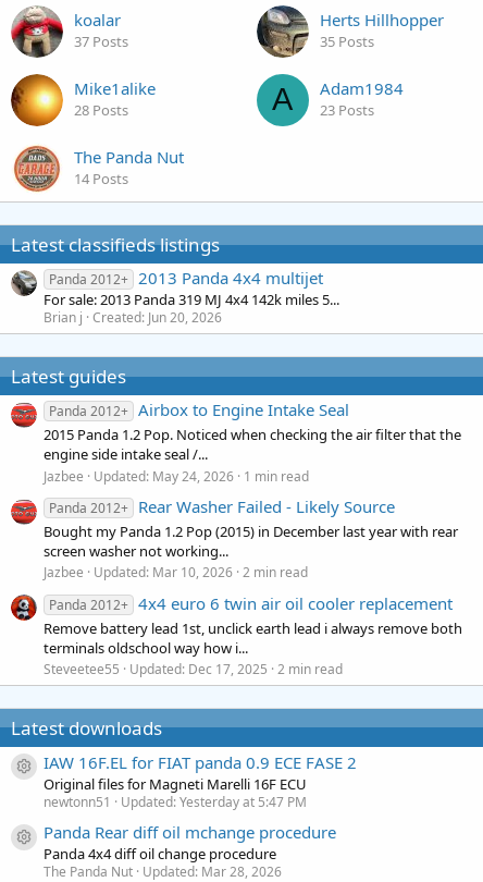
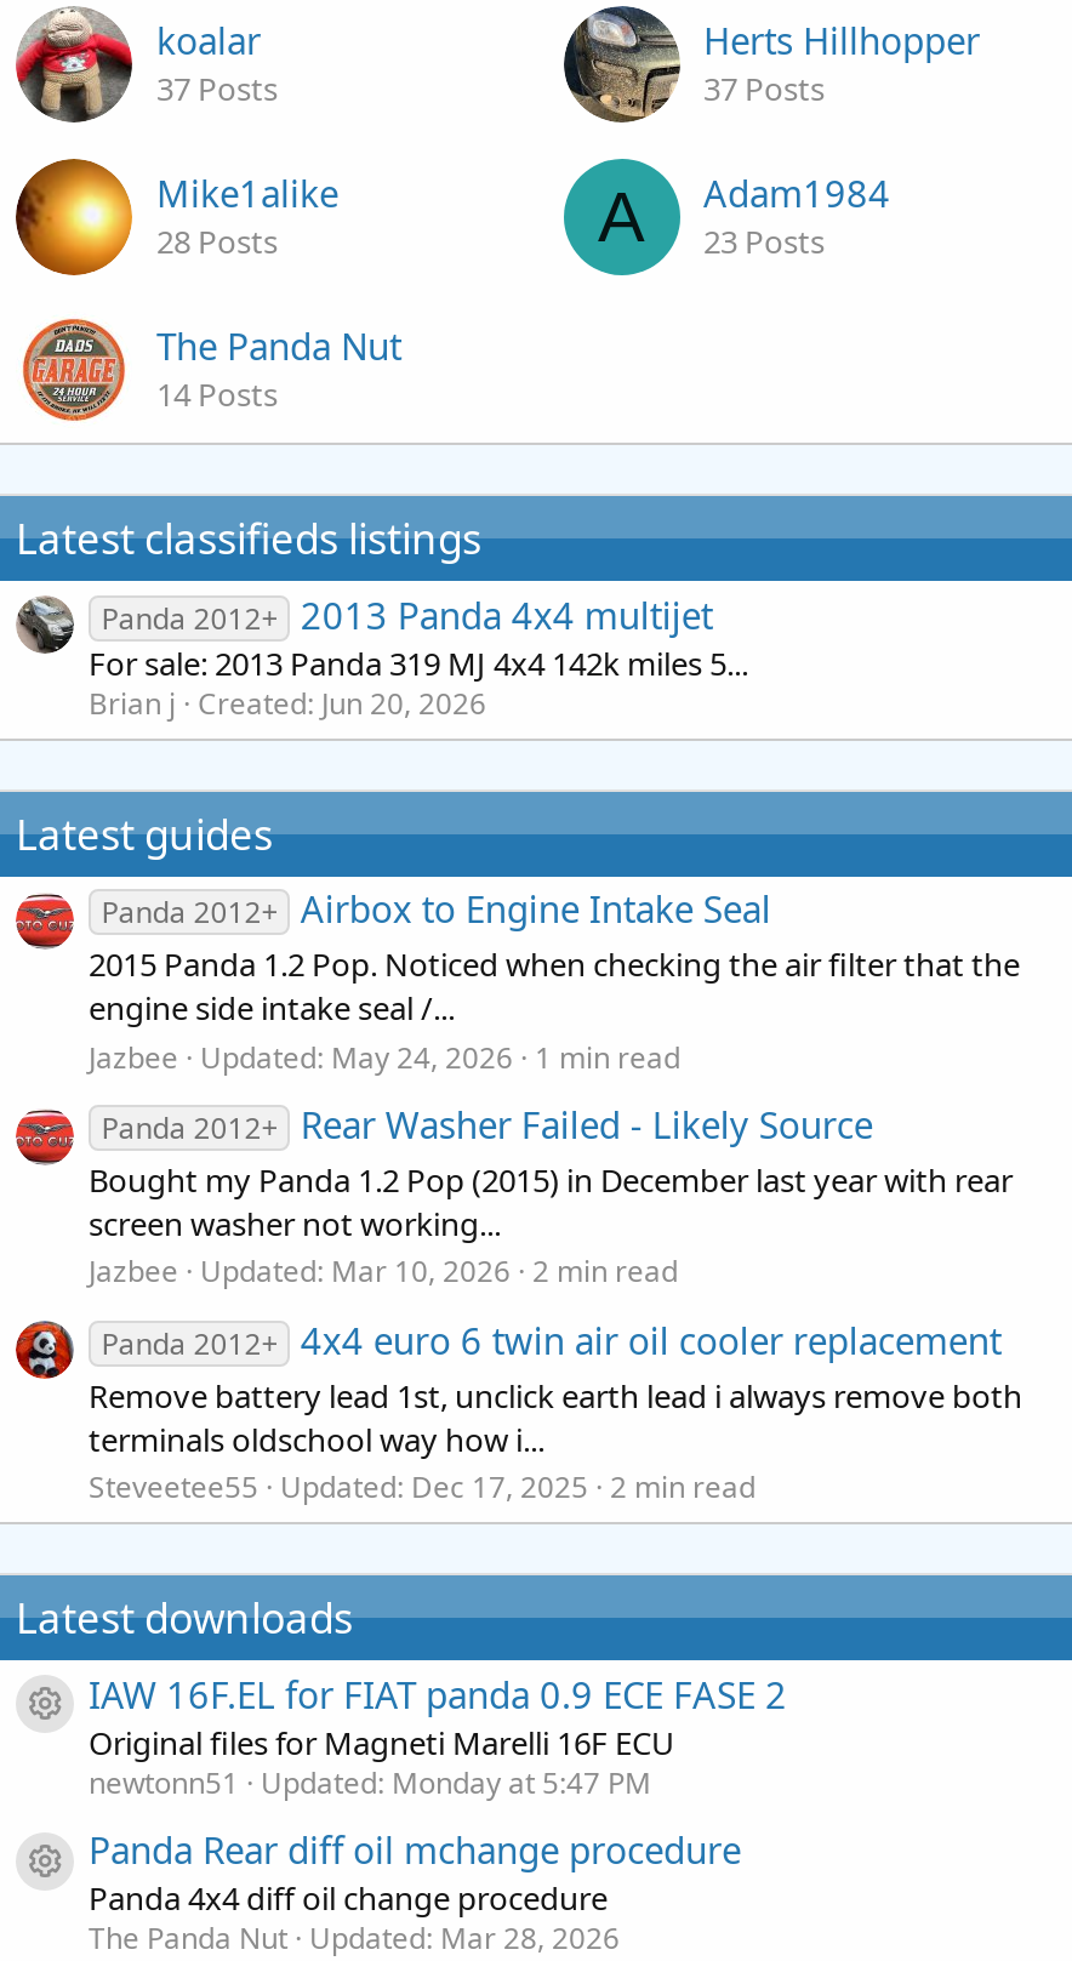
[319,31,374,51] 35 Posts -> [703,66,825,110] 37 Posts
[44,792,307,811] newtonn51 Updated: Yesterday at 5:47 PM -> [89,1761,651,1802] newtonn51 Updated: Monday at 5:47 PM

